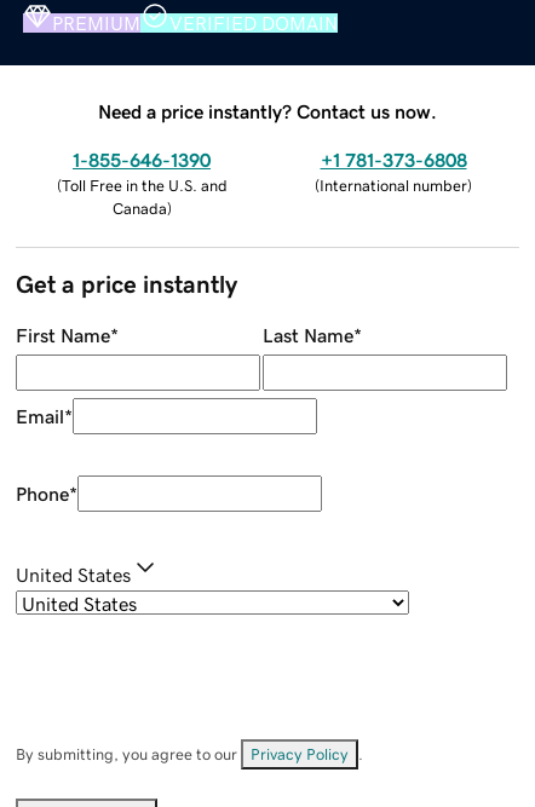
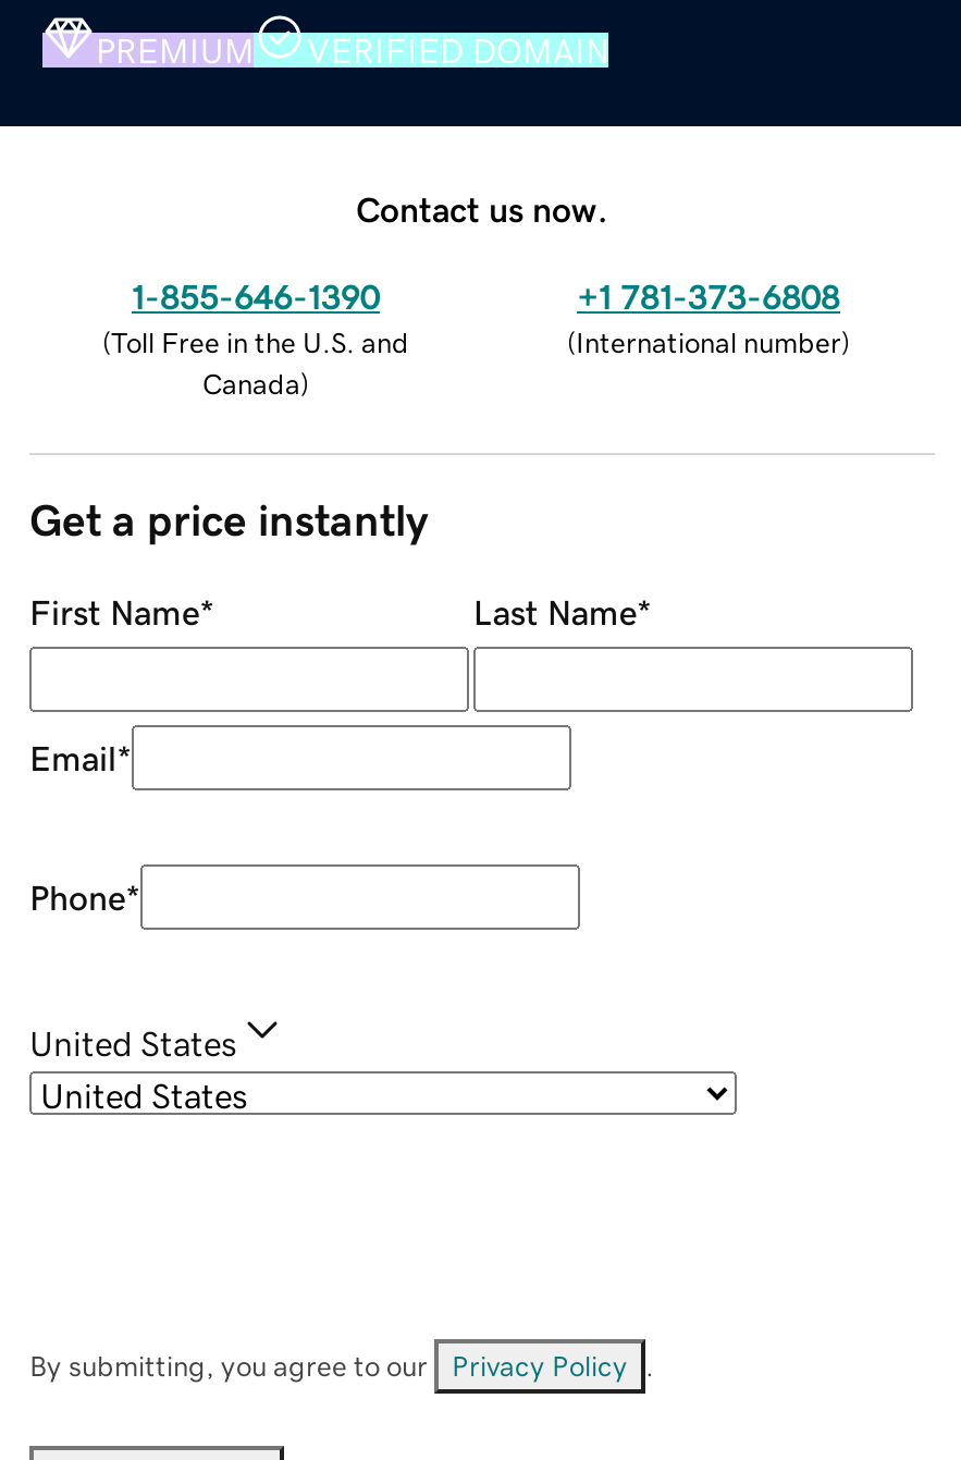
[98,101,437,121] Need a price instantly? Contact us now. -> [356,191,608,226] Contact us now.

